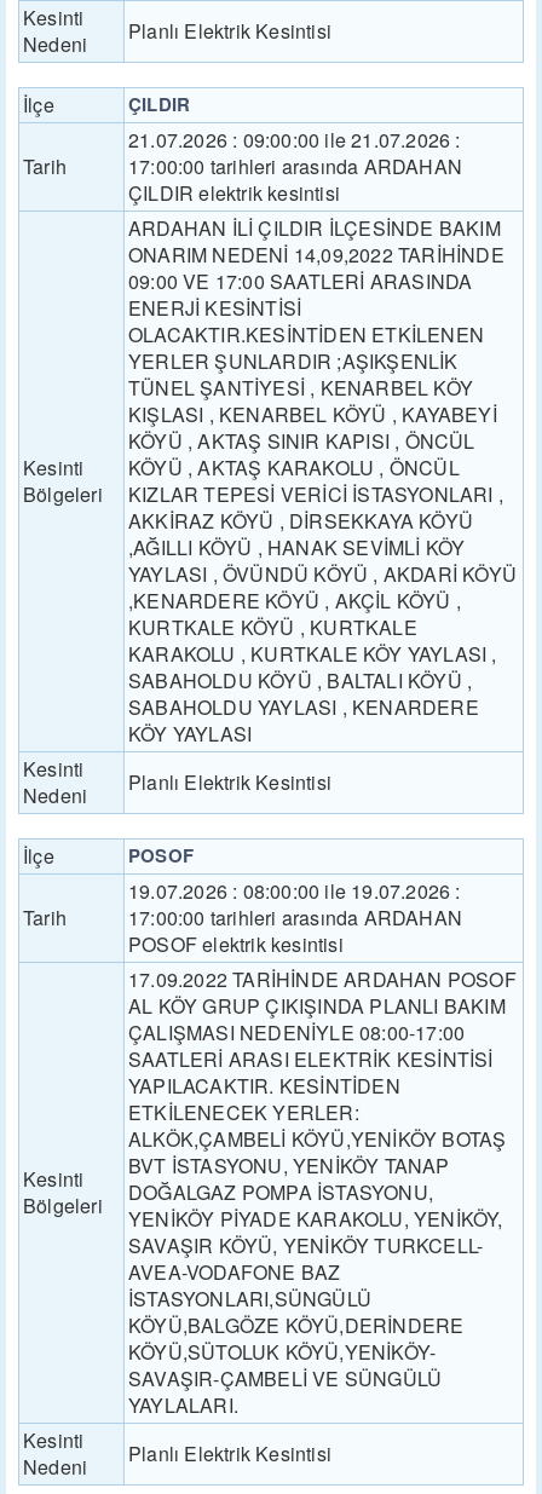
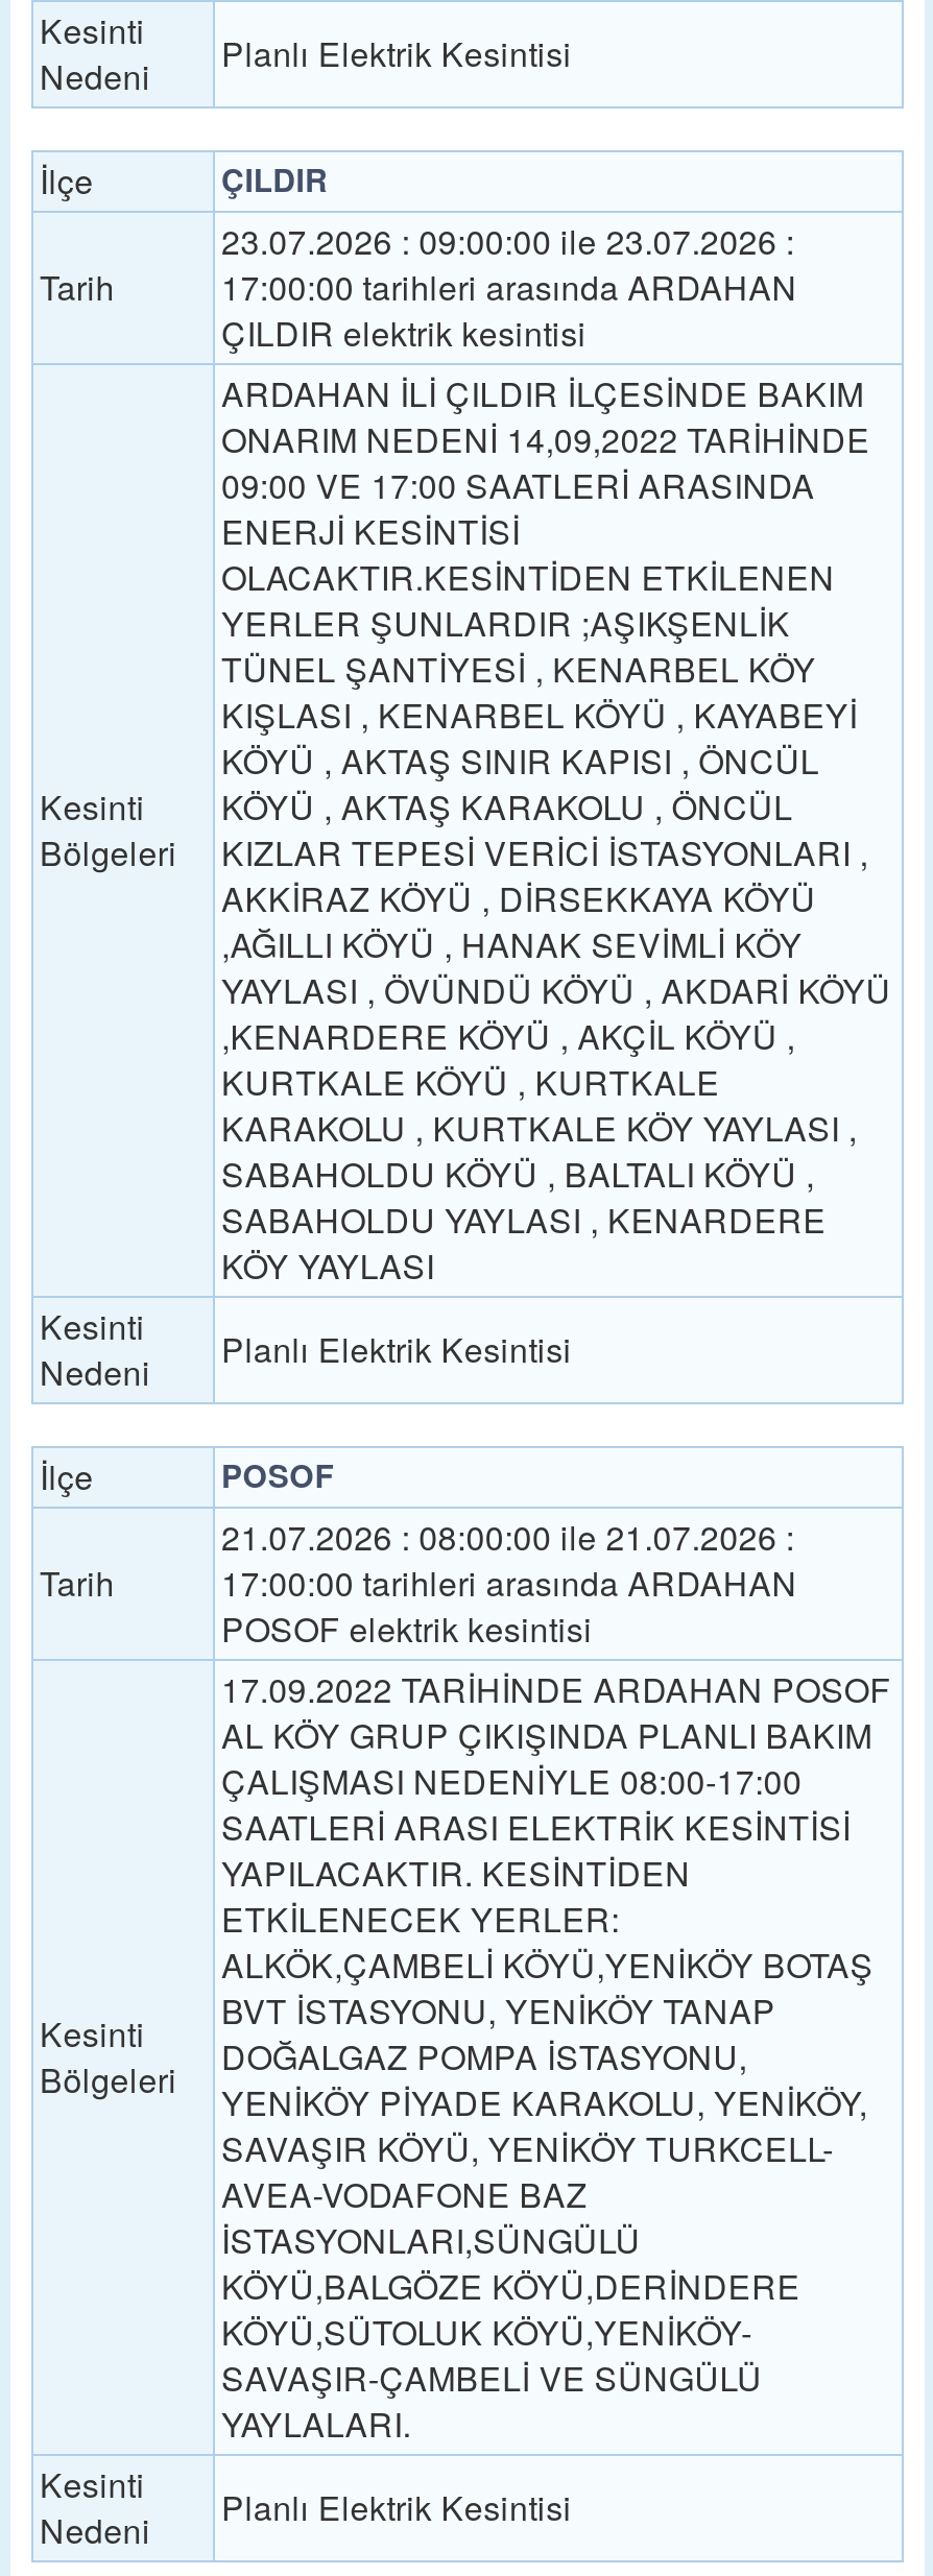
[128,126,460,154] 21.07.2026 : 09:00:00 ile 21.07.2026 : -> [221,217,794,265] 23.07.2026 : 09:00:00 ile 23.07.2026 :
[128,877,460,905] 19.07.2026 : 08:00:00 ile 19.07.2026 : -> [221,1513,794,1561] 21.07.2026 : 08:00:00 ile 21.07.2026 :

